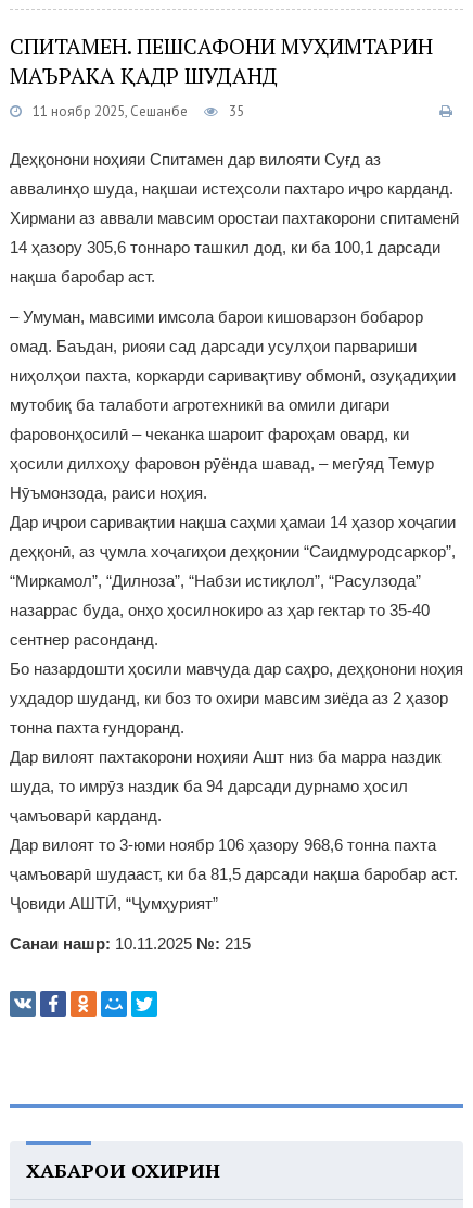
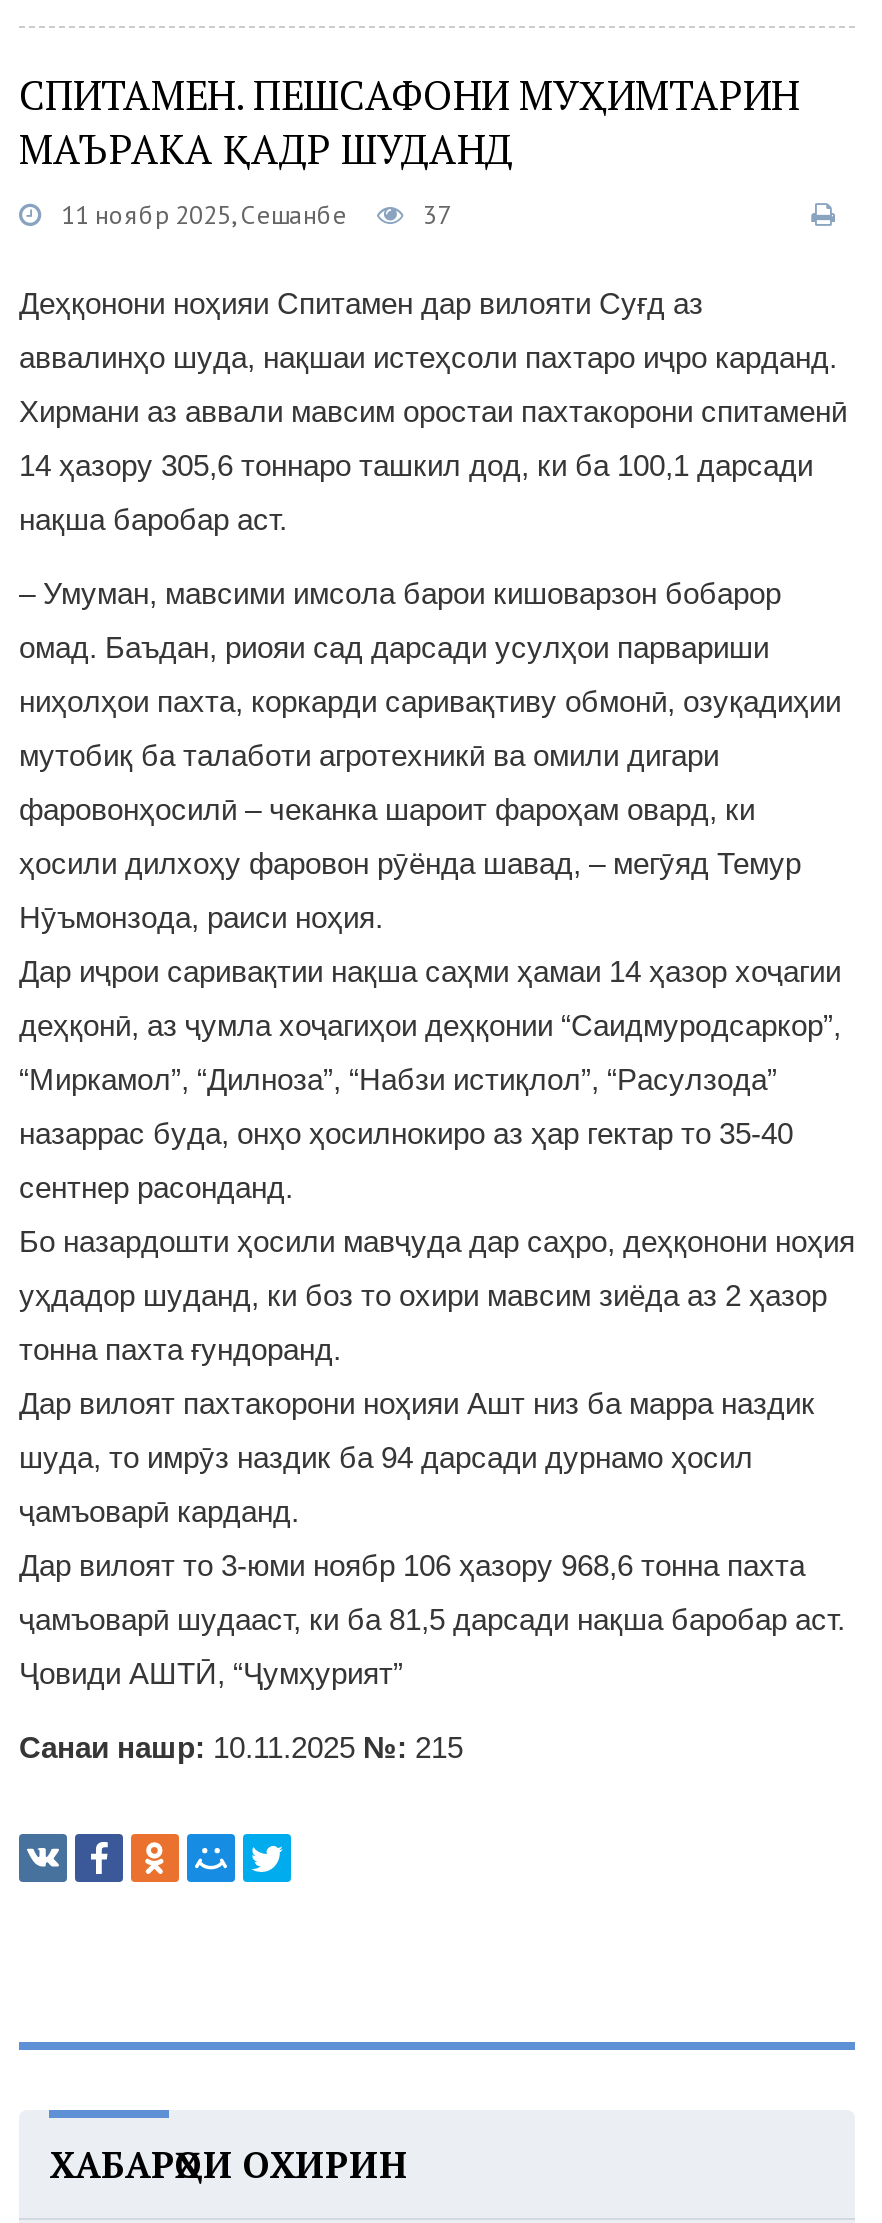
[229,102,244,121] 35 -> [423,198,451,232] 37

